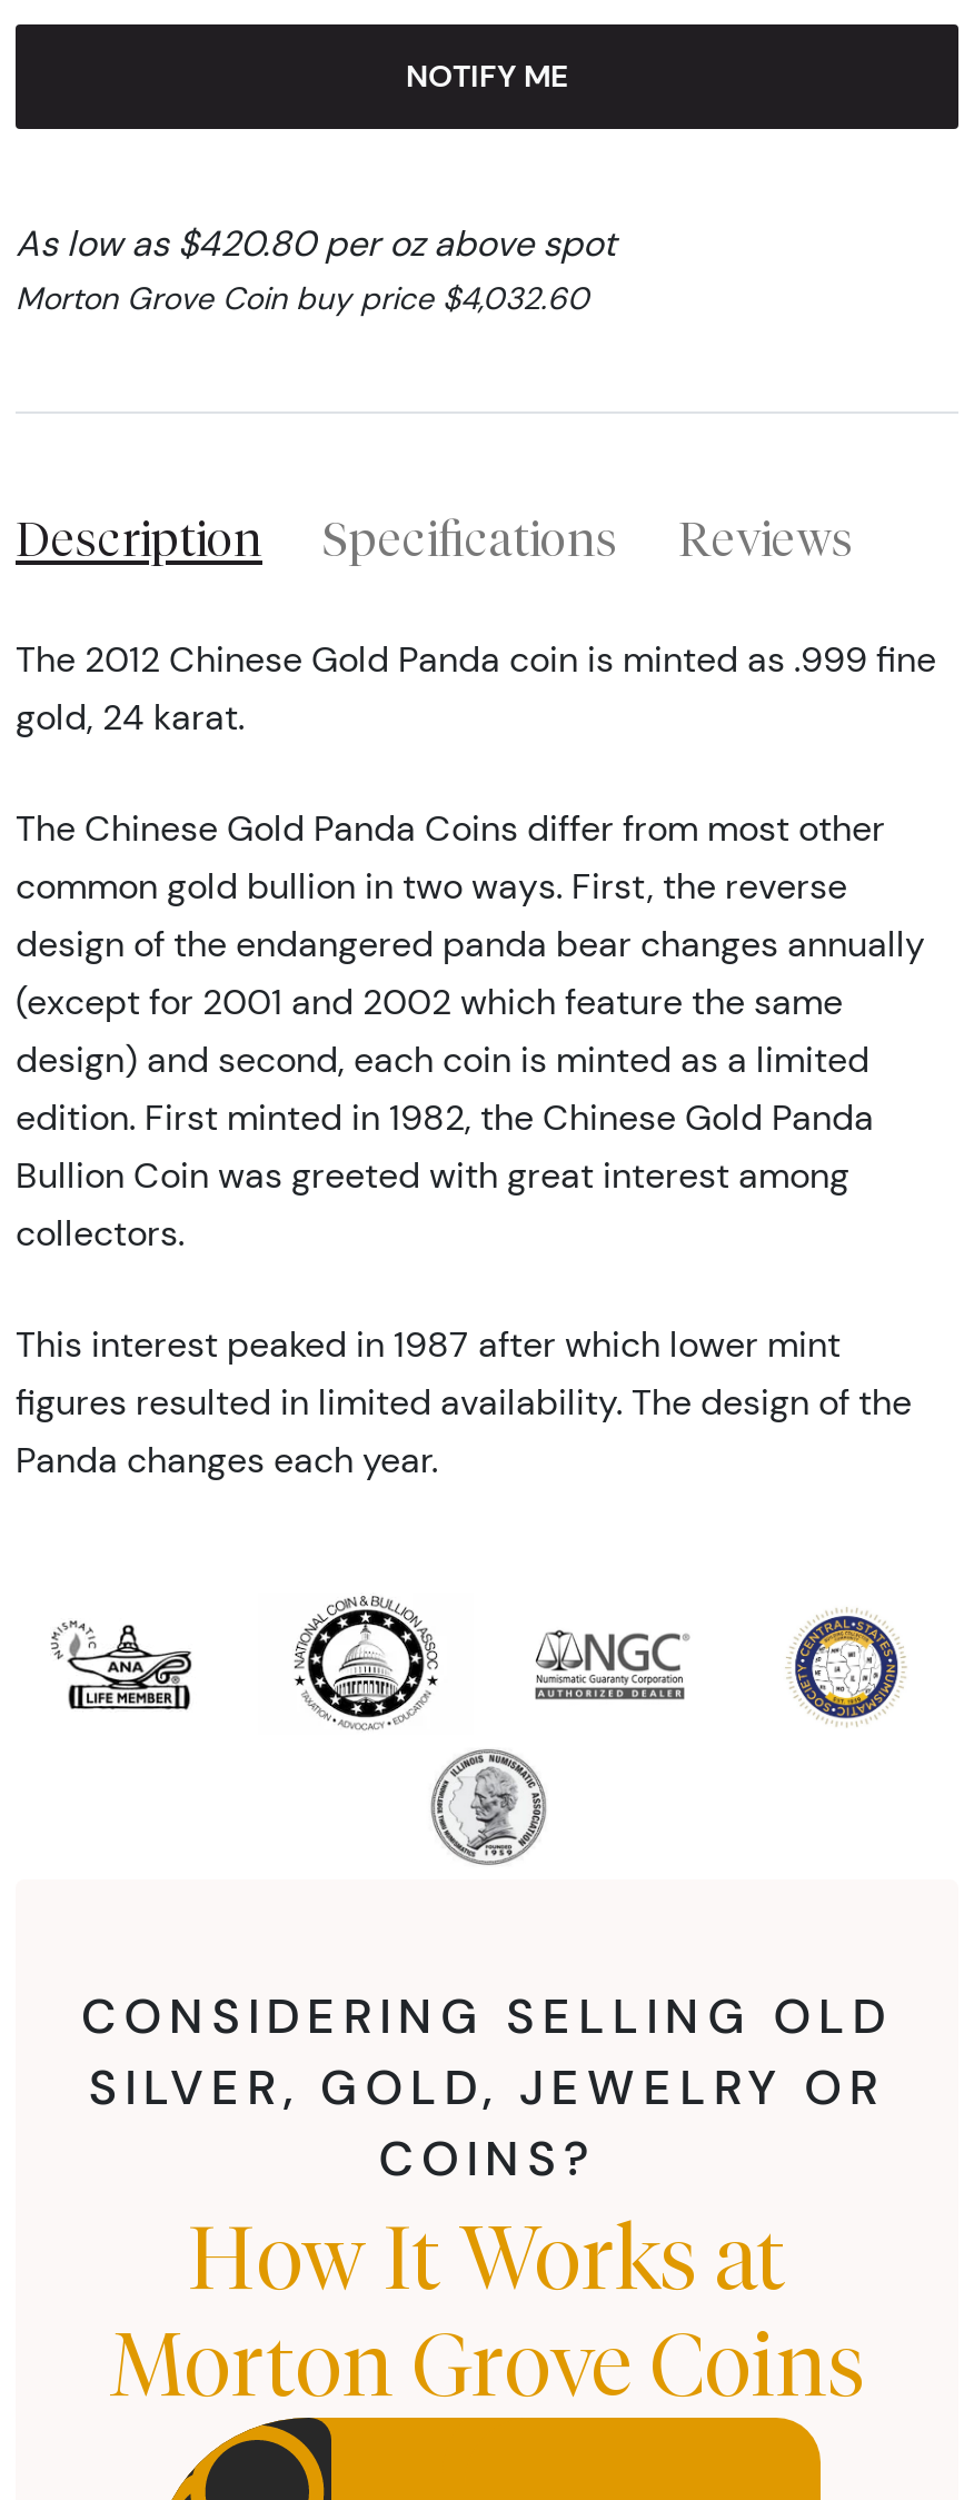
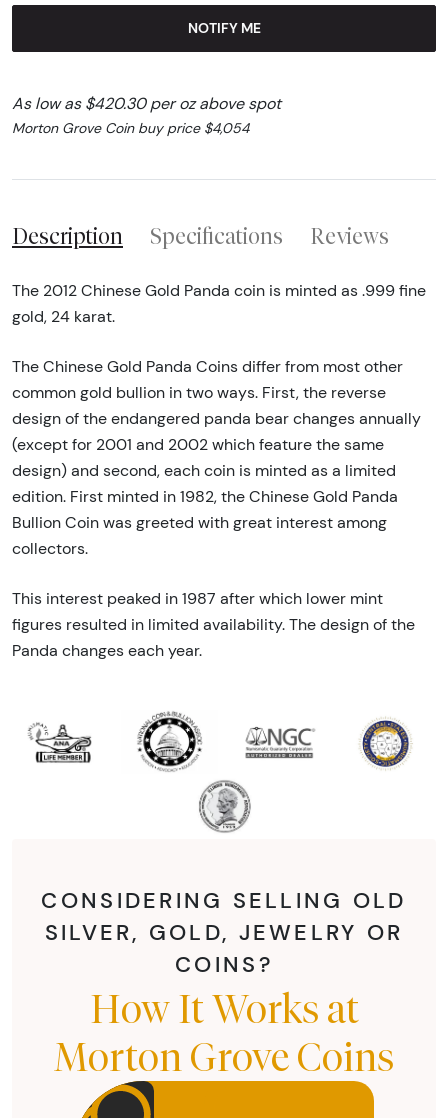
[16,223,616,265] As low as $420.80 per oz above spot -> [12,94,281,113] As low as $420.30 per oz above spot
[16,278,589,318] Morton Grove Coin buy price $4,032.60 -> [12,119,249,137] Morton Grove Coin buy price $4,054

